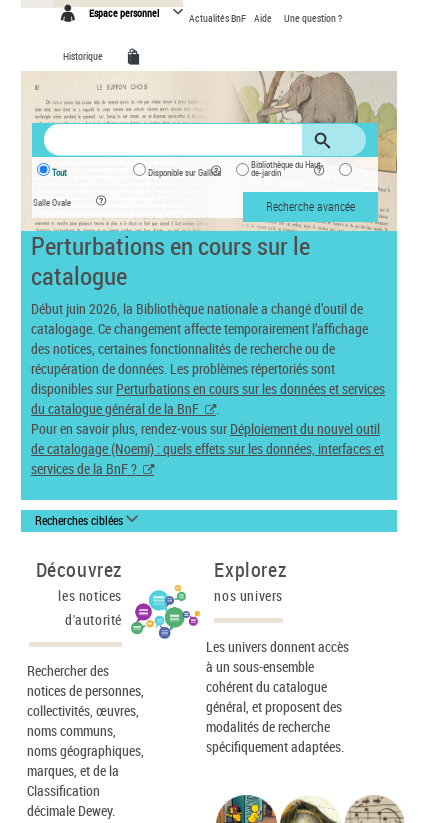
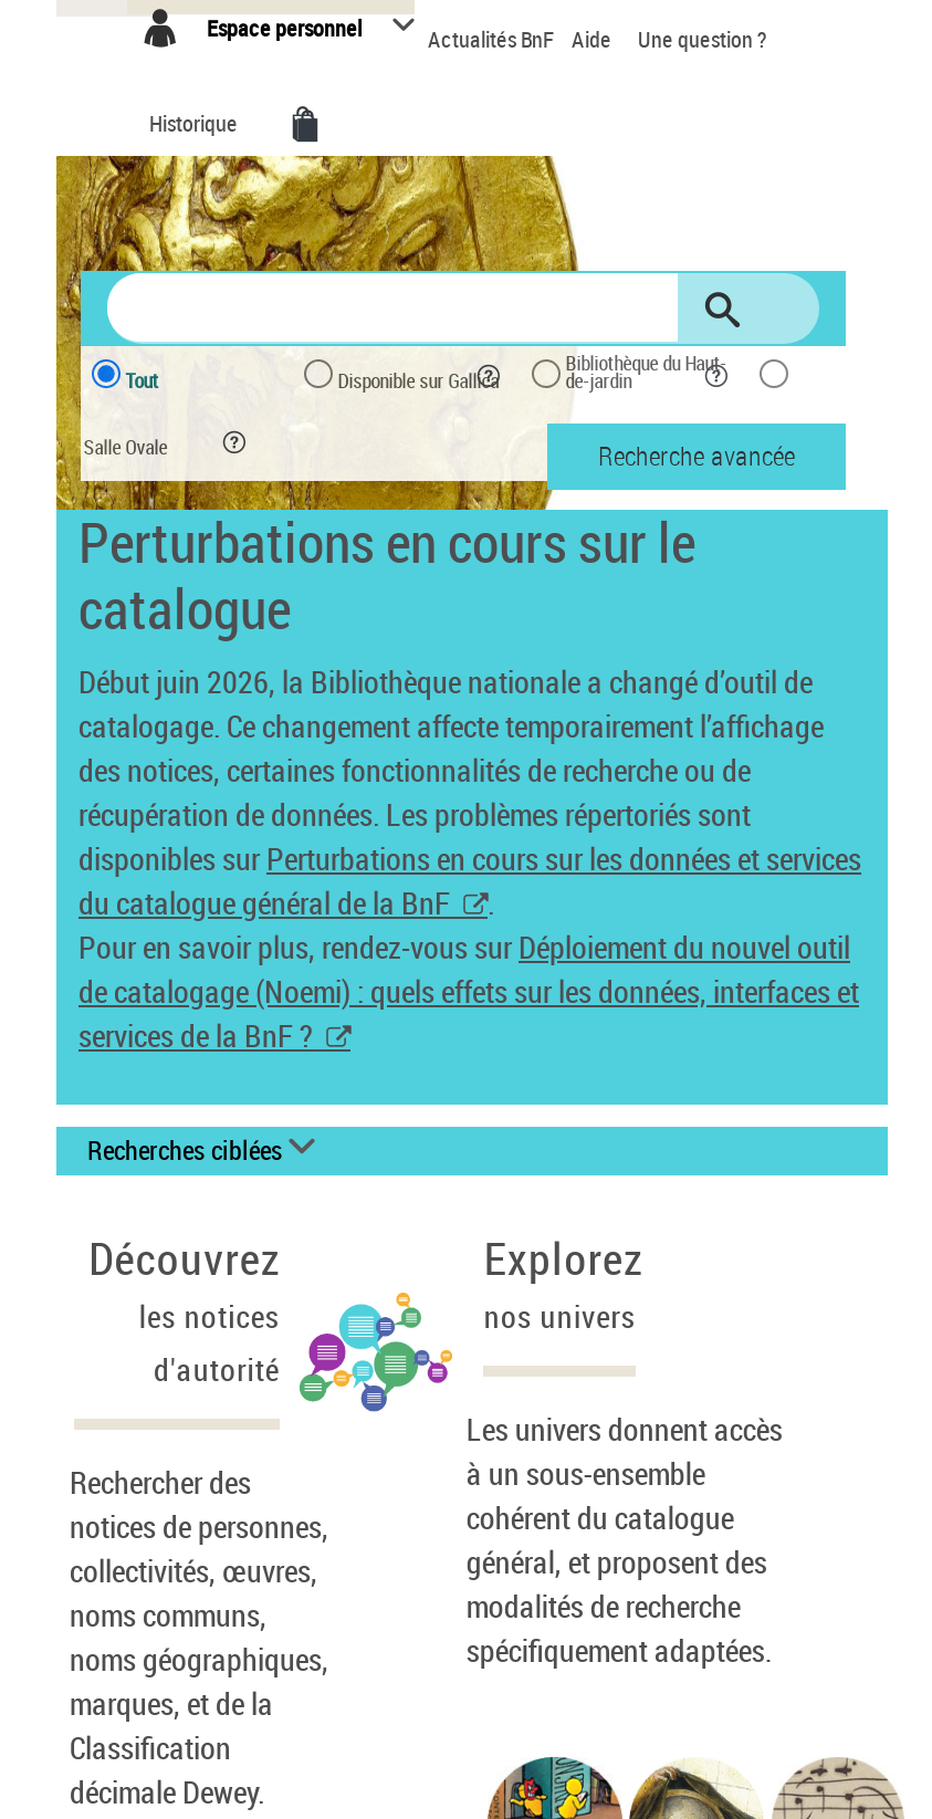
[21,70,398,232] [image] -> [54,154,888,512] [image]

